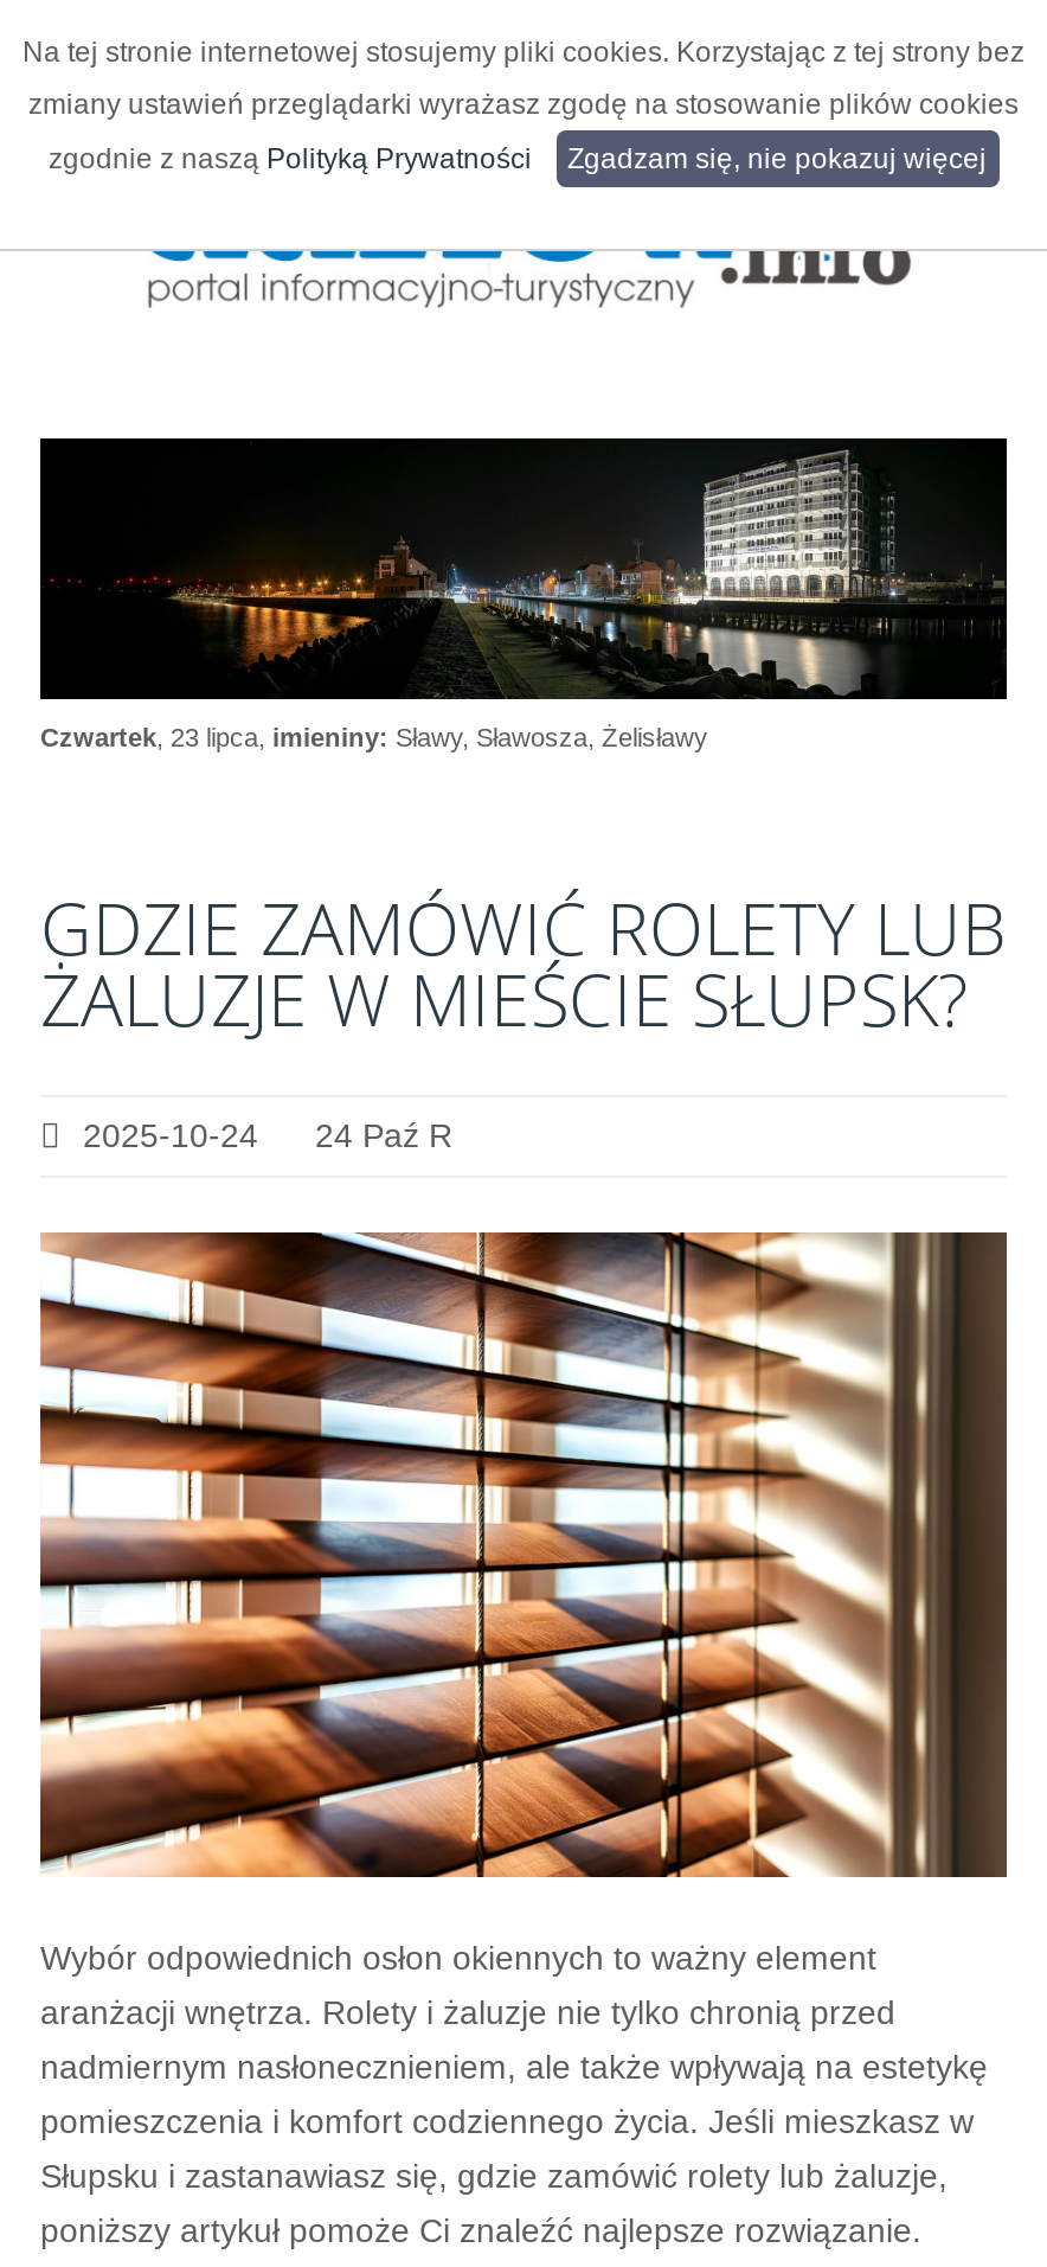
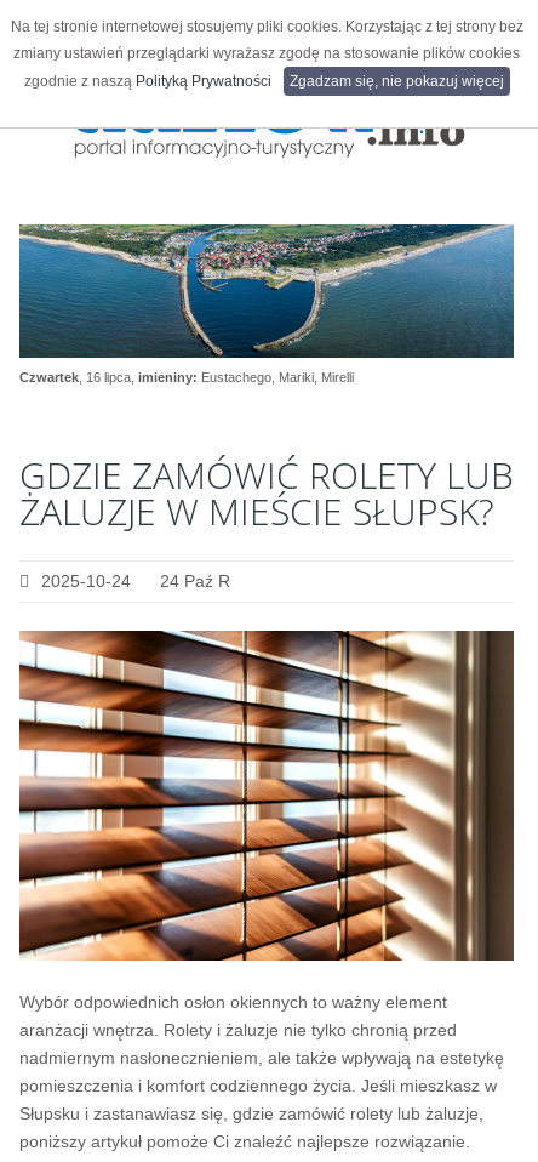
[38,436,1009,752] [image] | Czwartek, 23 lipca, imieniny: Sławy, Sławosza, Żelisławy -> [18,223,515,385] [image] | Czwartek, 16 lipca, imieniny: Eustachego, Mariki, Mirelli

